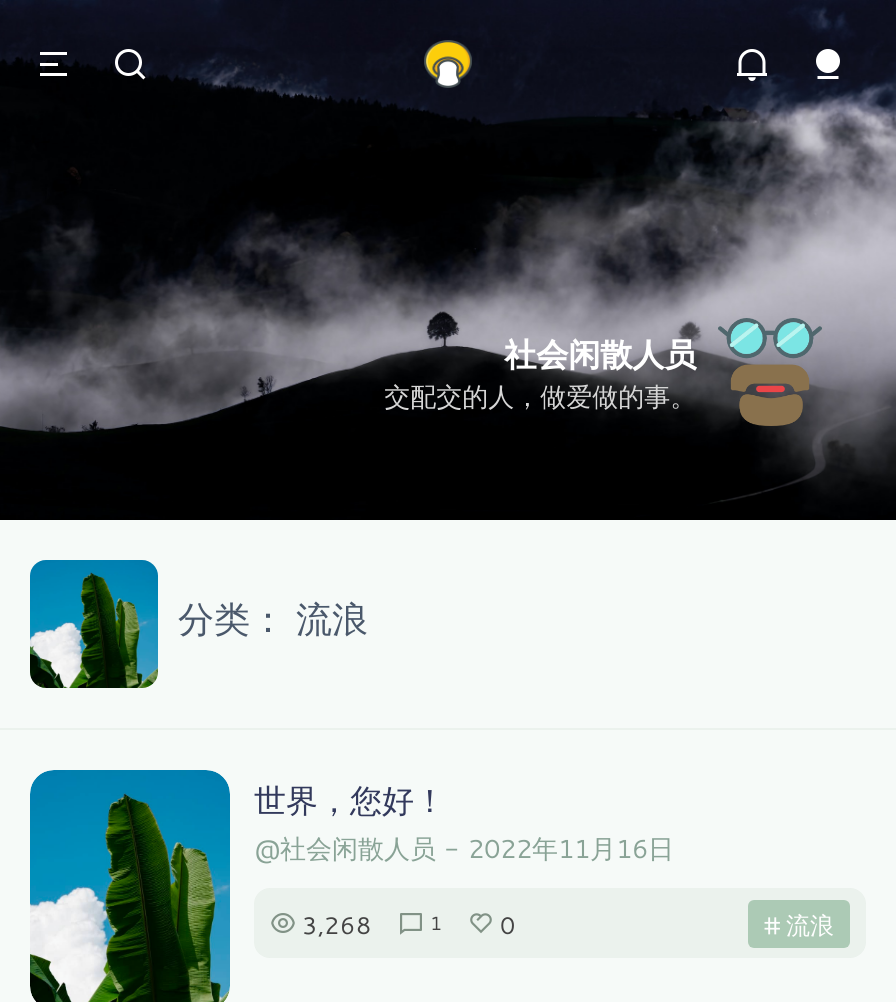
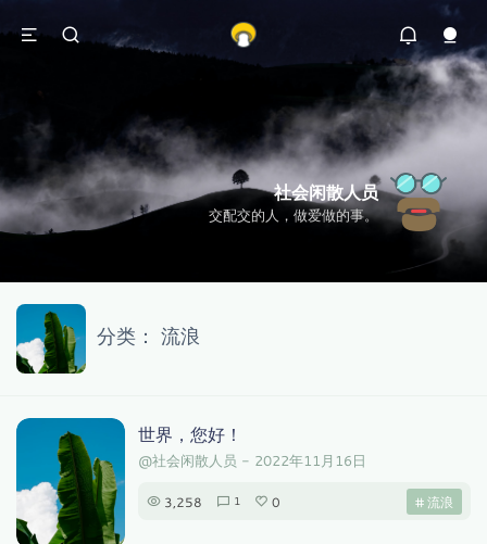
[302,907,372,939] 3,268 -> [164,492,202,510] 3,258

